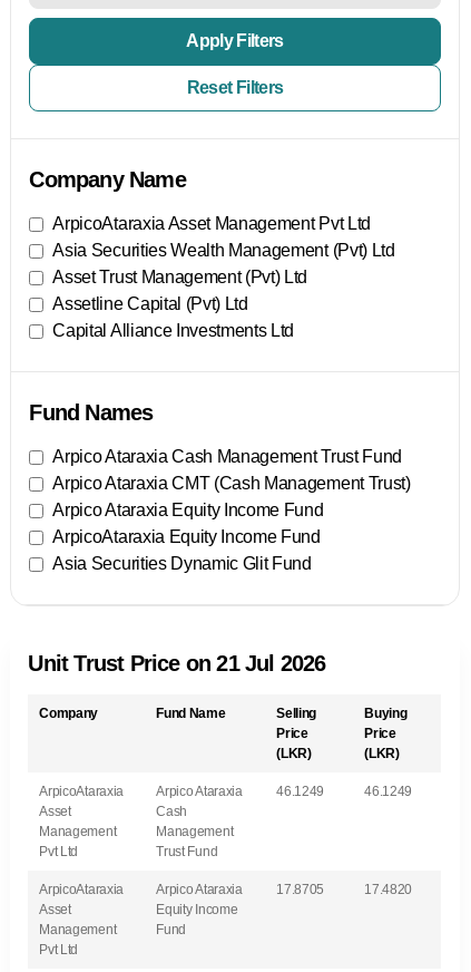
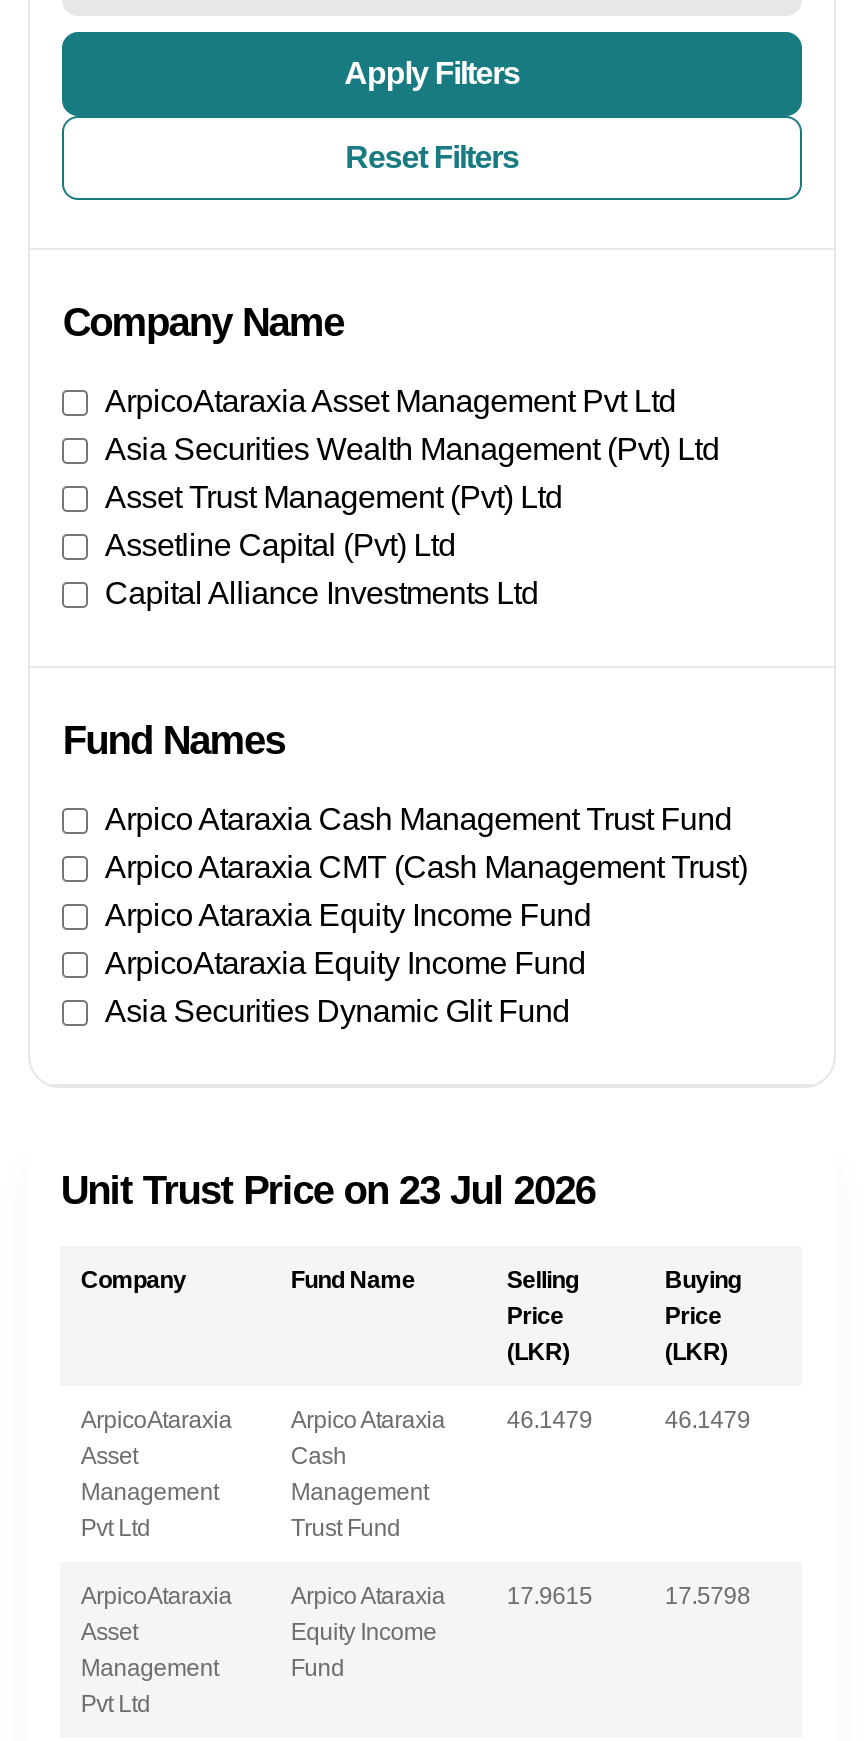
[28,651,326,675] Unit Trust Price on 21 Jul 2026 -> [61,1168,595,1212] Unit Trust Price on 23 Jul 2026
[277,784,324,799] 46.1249 -> [507,1406,592,1434] 46.1479
[365,784,412,799] 46.1249 -> [665,1406,750,1434] 46.1479
[277,882,324,897] 17.8705 -> [507,1582,592,1610] 17.9615
[365,882,412,897] 17.4820 -> [665,1582,750,1610] 17.5798

